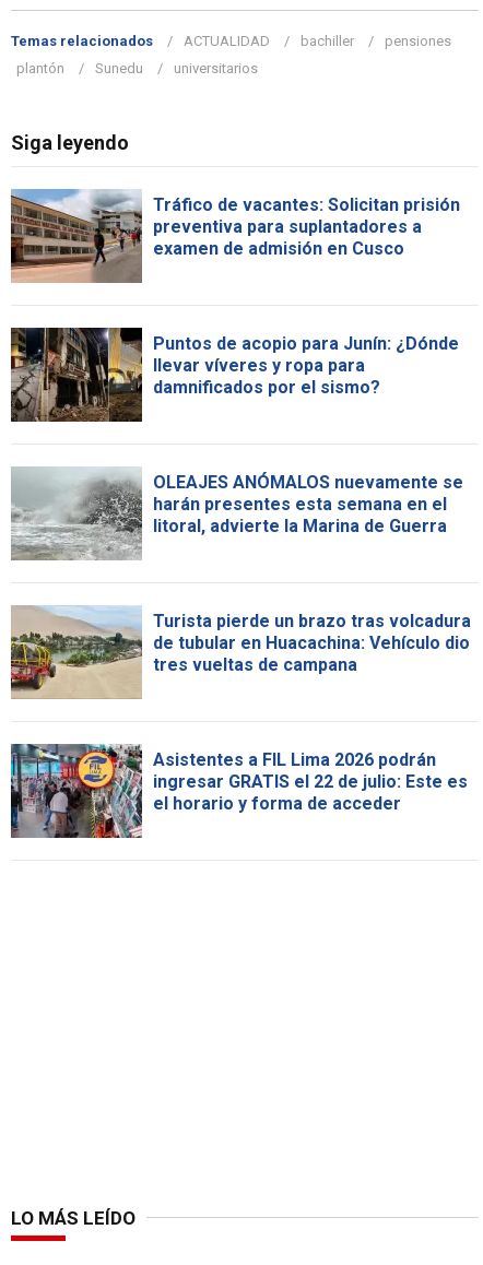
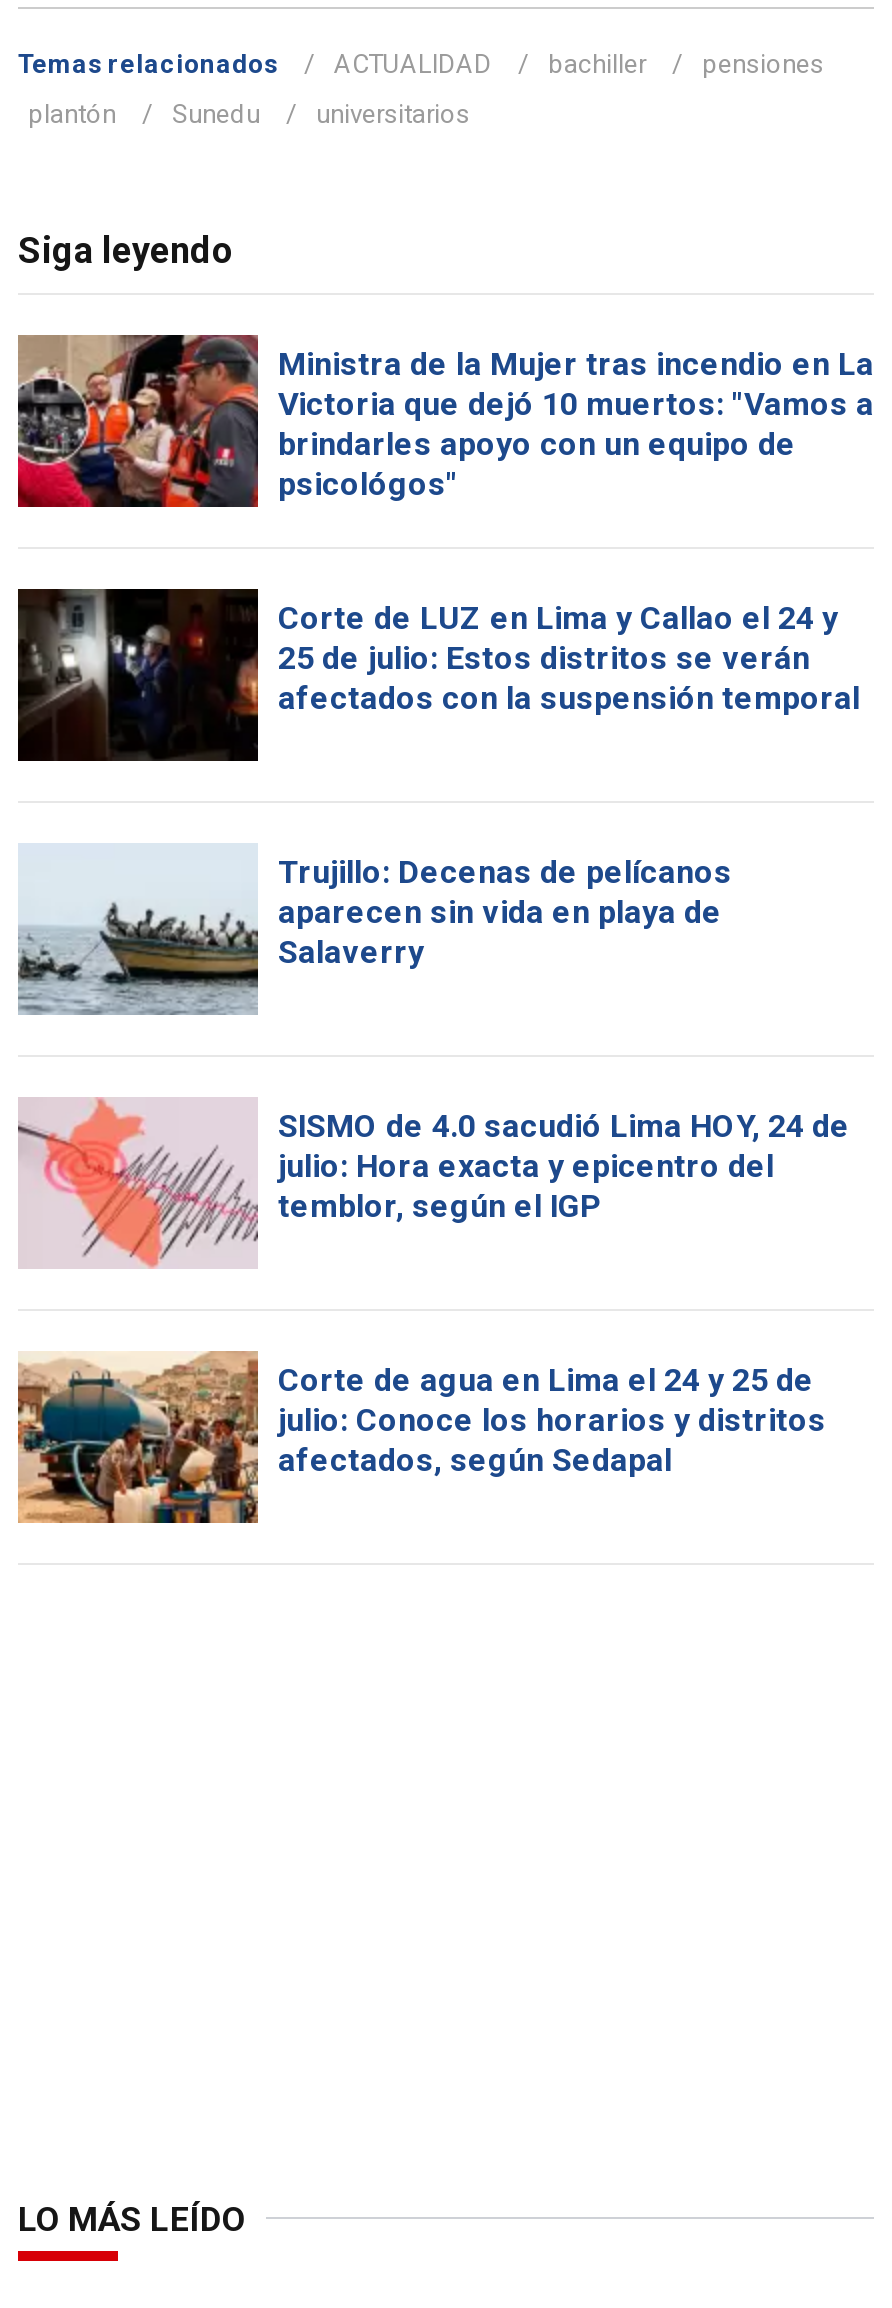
[10,188,460,284] [image] | Tráfico de vacantes: Solicitan prisión | preventiva para suplantadores a | examen de admisión en Cusco -> [16,333,874,509] [image] | Ministra de la Mujer tras incendio en La | Victoria que dejó 10 muertos: "Vamos a | brindarles apoyo con un equipo de | psicológos"
[10,327,459,423] [image] | Puntos de acopio para Junín: ¿Dónde | llevar víveres y ropa para | damnificados por el sismo? -> [16,589,860,761] [image] | Corte de LUZ en Lima y Callao el 24 y | 25 de julio: Estos distritos se verán | afectados con la suspensión temporal
[11,468,463,560] [image] | OLEAJES ANÓMALOS nuevamente se | harán presentes esta semana en el | litoral, advierte la Marina de Guerra -> [18,847,732,1015] [image] | Trujillo: Decenas de pelícanos | aparecen sin vida en playa de | Salaverry
[10,605,471,699] [image] | Turista pierde un brazo tras volcadura | de tubular en Huacachina: Vehículo dio | tres vueltas de campana -> [18,1097,850,1267] [image] | SISMO de 4.0 sacudió Lima HOY, 24 de | julio: Hora exacta y epicentro del | temblor, según el IGP
[10,743,468,839] [image] | Asistentes a FIL Lima 2026 podrán | ingresar GRATIS el 22 de julio: Este es | el horario y forma de acceder -> [16,1351,826,1525] [image] | Corte de agua en Lima el 24 y 25 de | julio: Conoce los horarios y distritos | afectados, según Sedapal

